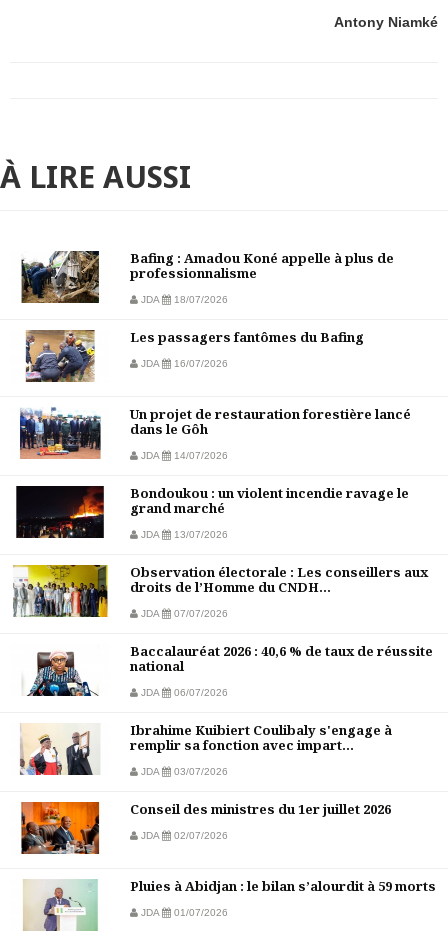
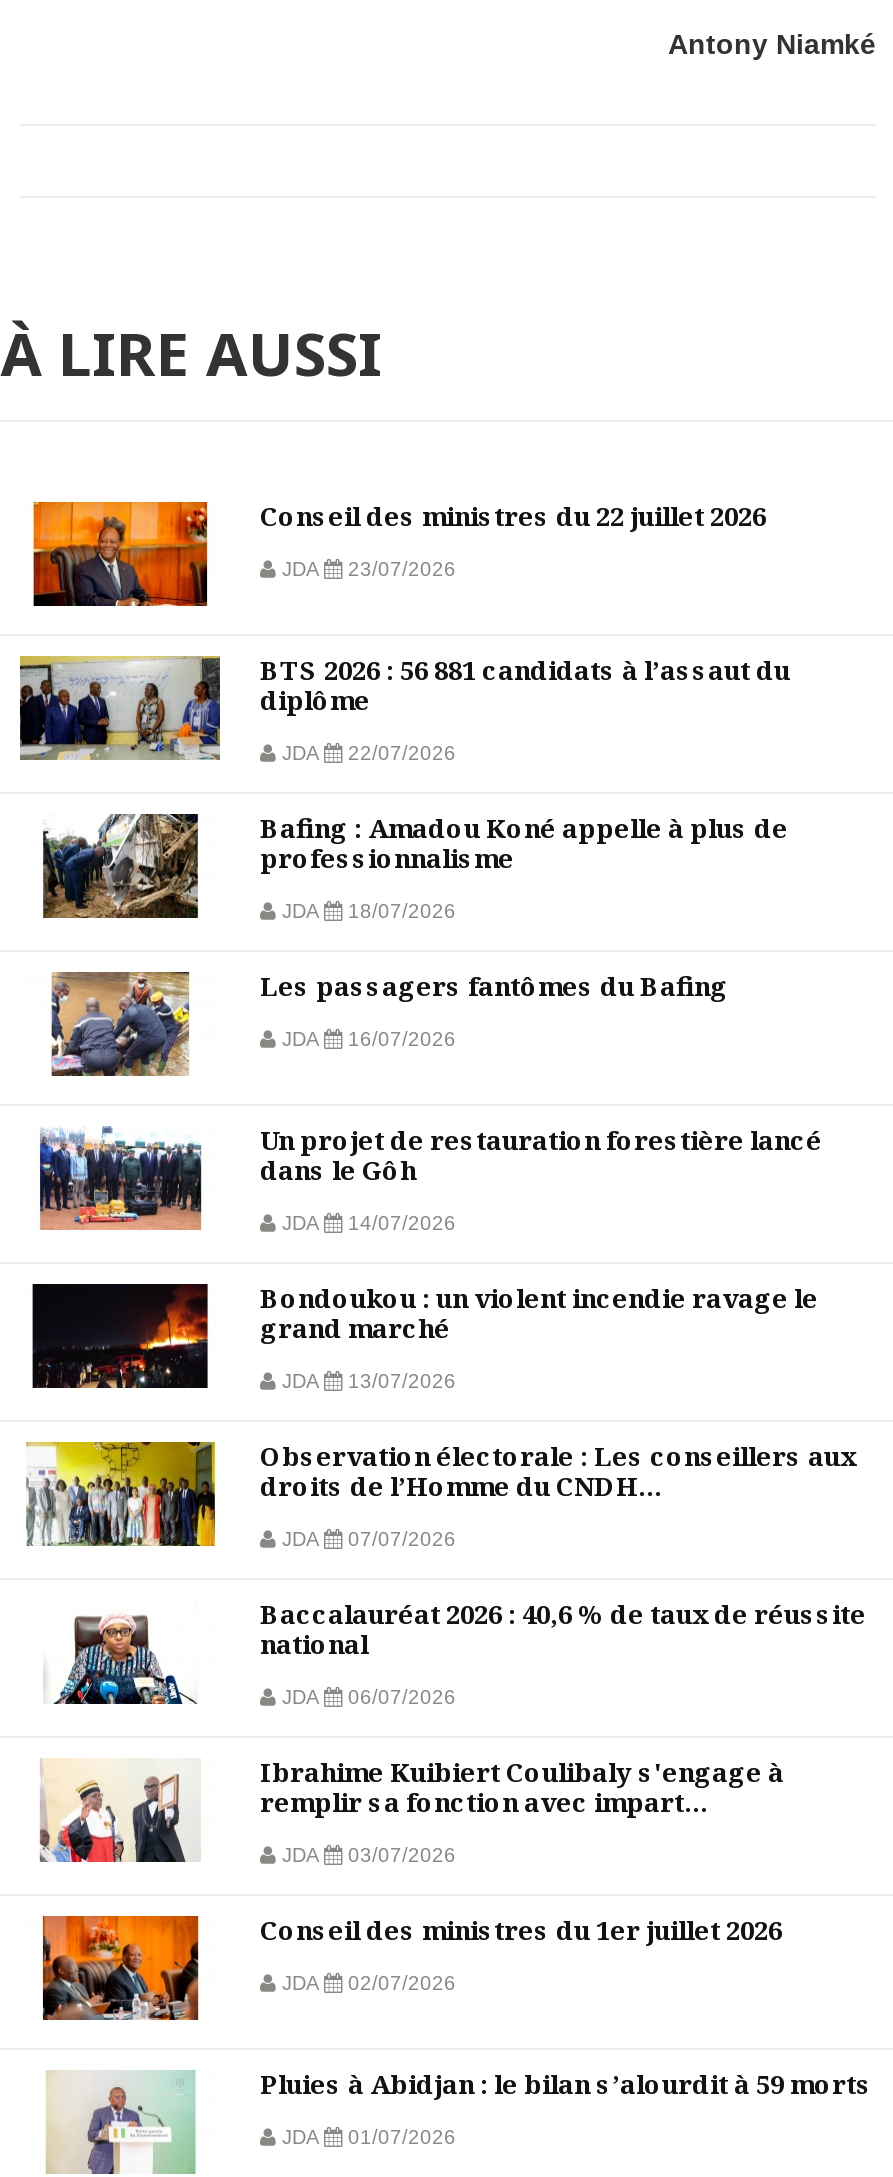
none -> [18,654,222,762] [image]
none -> [30,499,790,765] [image] | Conseil des ministres du 22 juillet 2026 | JDA | 23/07/2026 | BTS 2026 : 56 881 candidats à l’assaut du | diplôme | JDA | 22/07/2026

